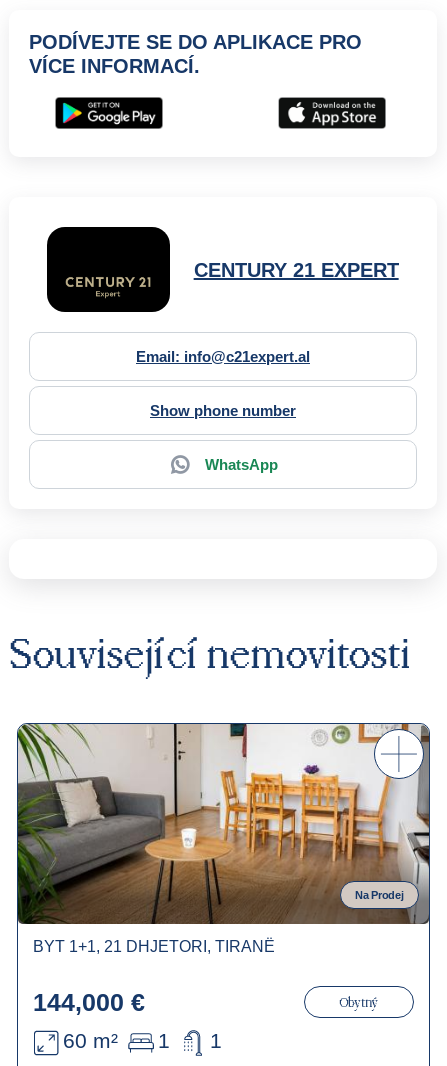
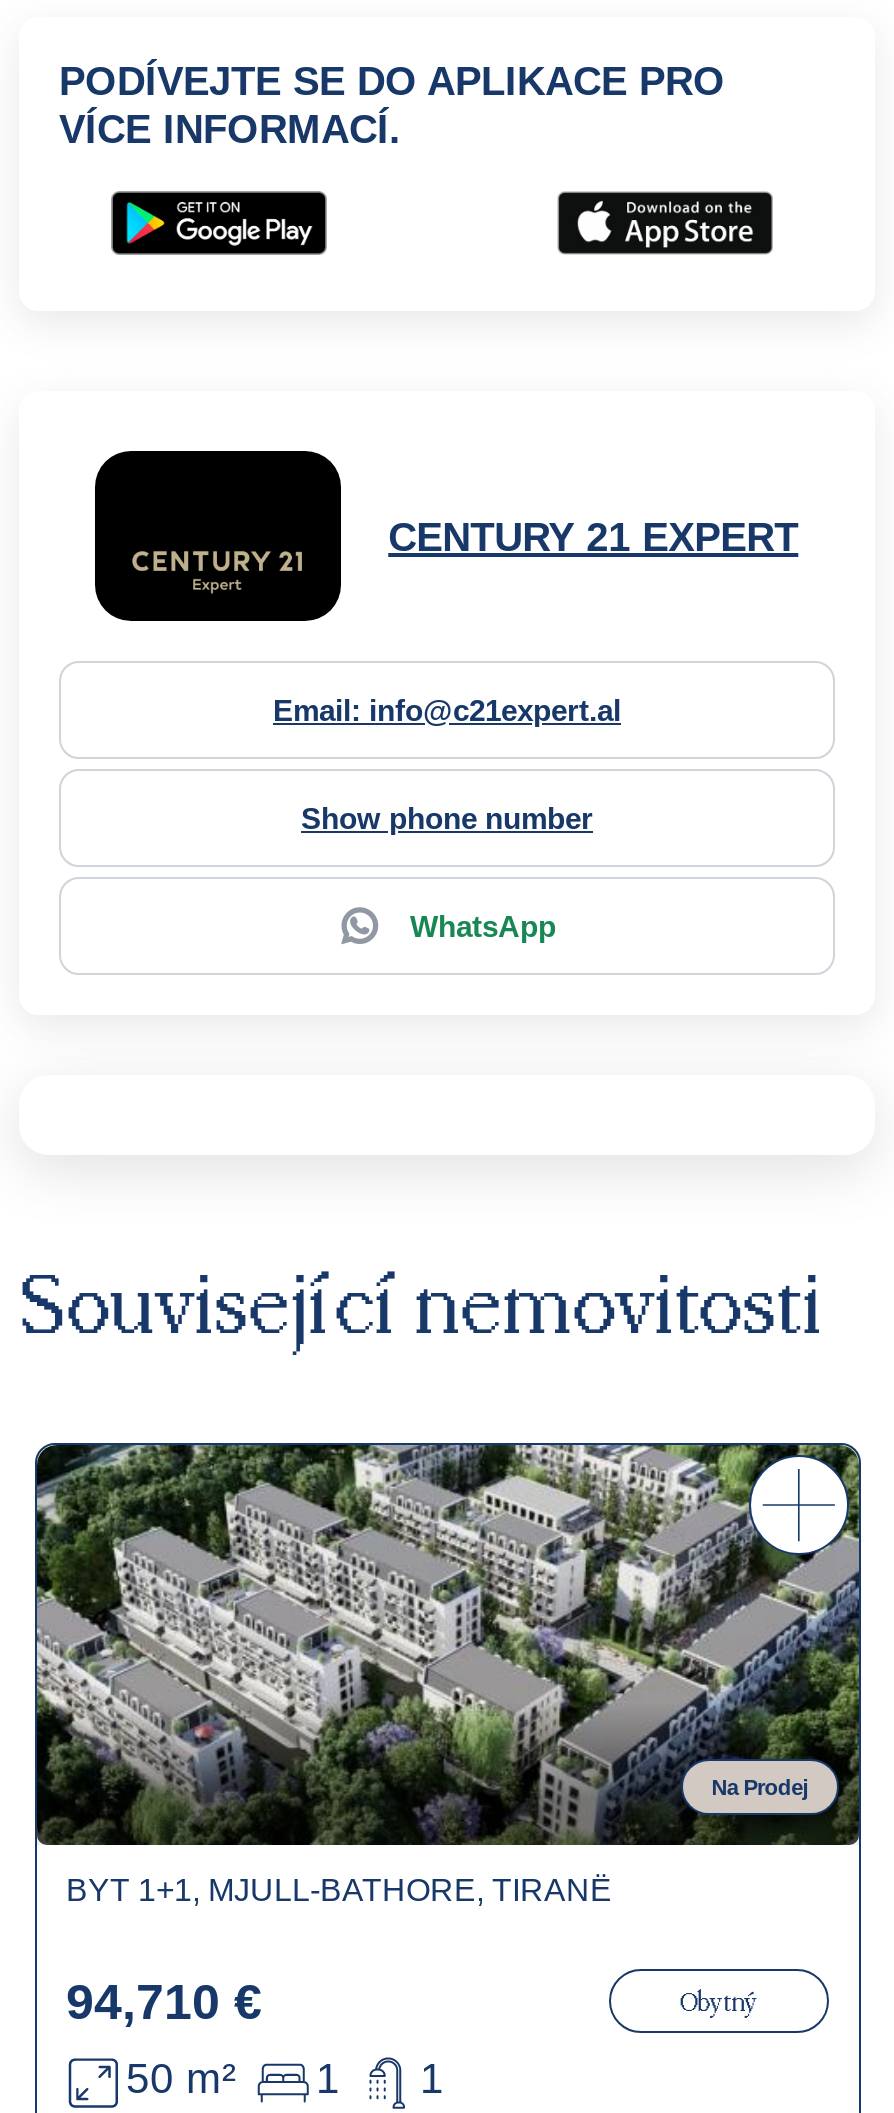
[17,723,430,955] [image] | BYT 1+1, 21 DHJETORI, TIRANË -> [35,1443,861,1907] [image] | BYT 1+1, MJULL-BATHORE, TIRANË
[32,988,144,1016] 144,000 € -> [66,1973,262,2029] 94,710 €
[62,1029,221,1052] 60 m² 1 1 -> [126,2055,444,2101] 50 m² 1 1

